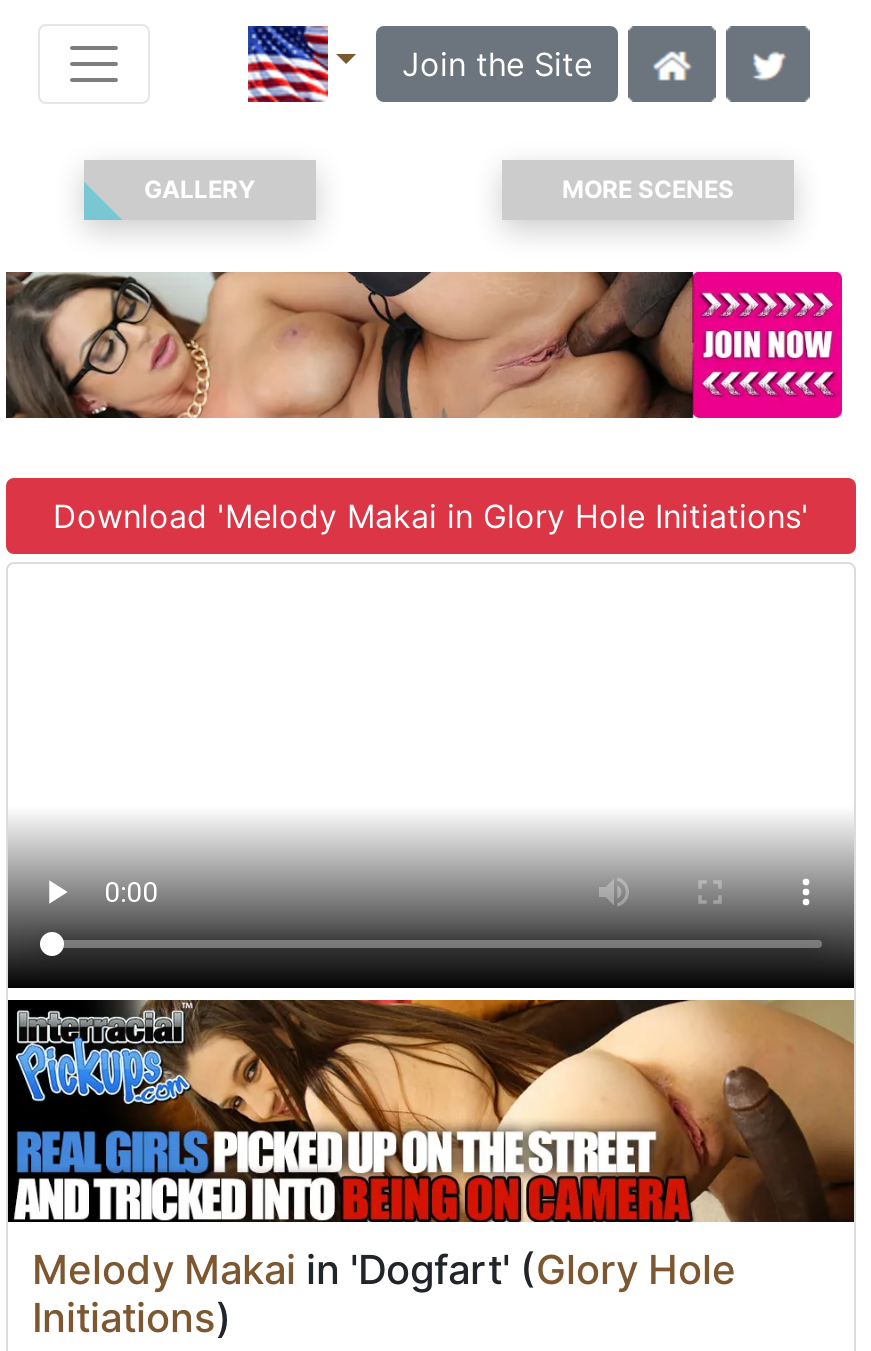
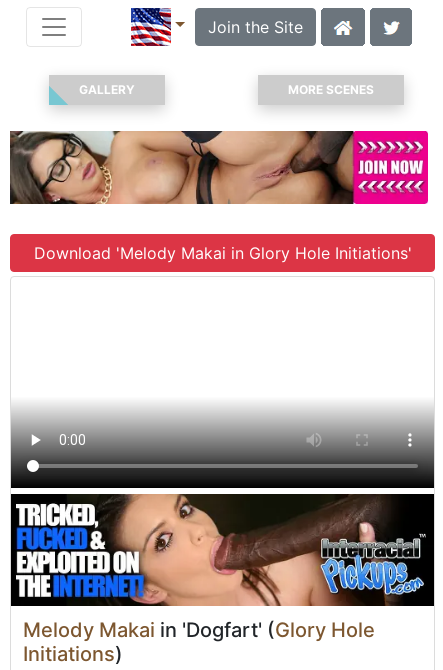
[10,988,856,1226] [image] -> [13,488,435,607] [image]

